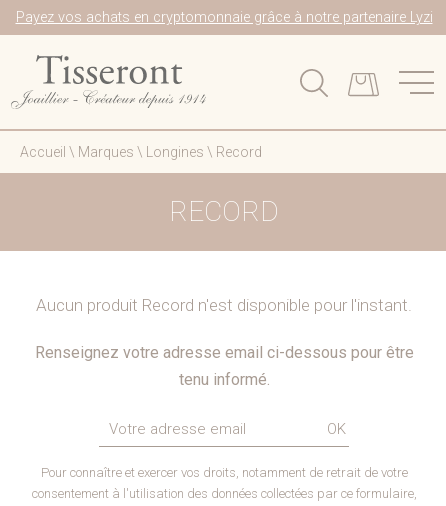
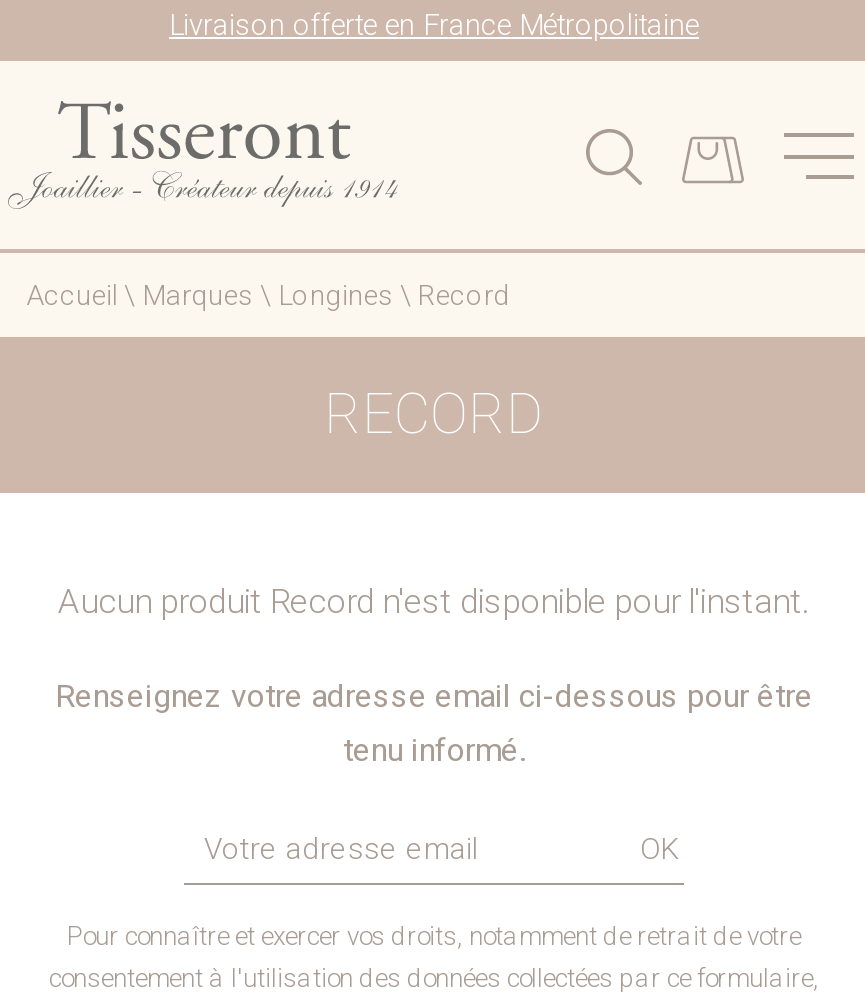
[15,9,432,26] Payez vos achats en cryptomonnaie grâce à notre partenaire Lyzi -> [169,9,699,43] Livraison offerte en France Métropolitaine

